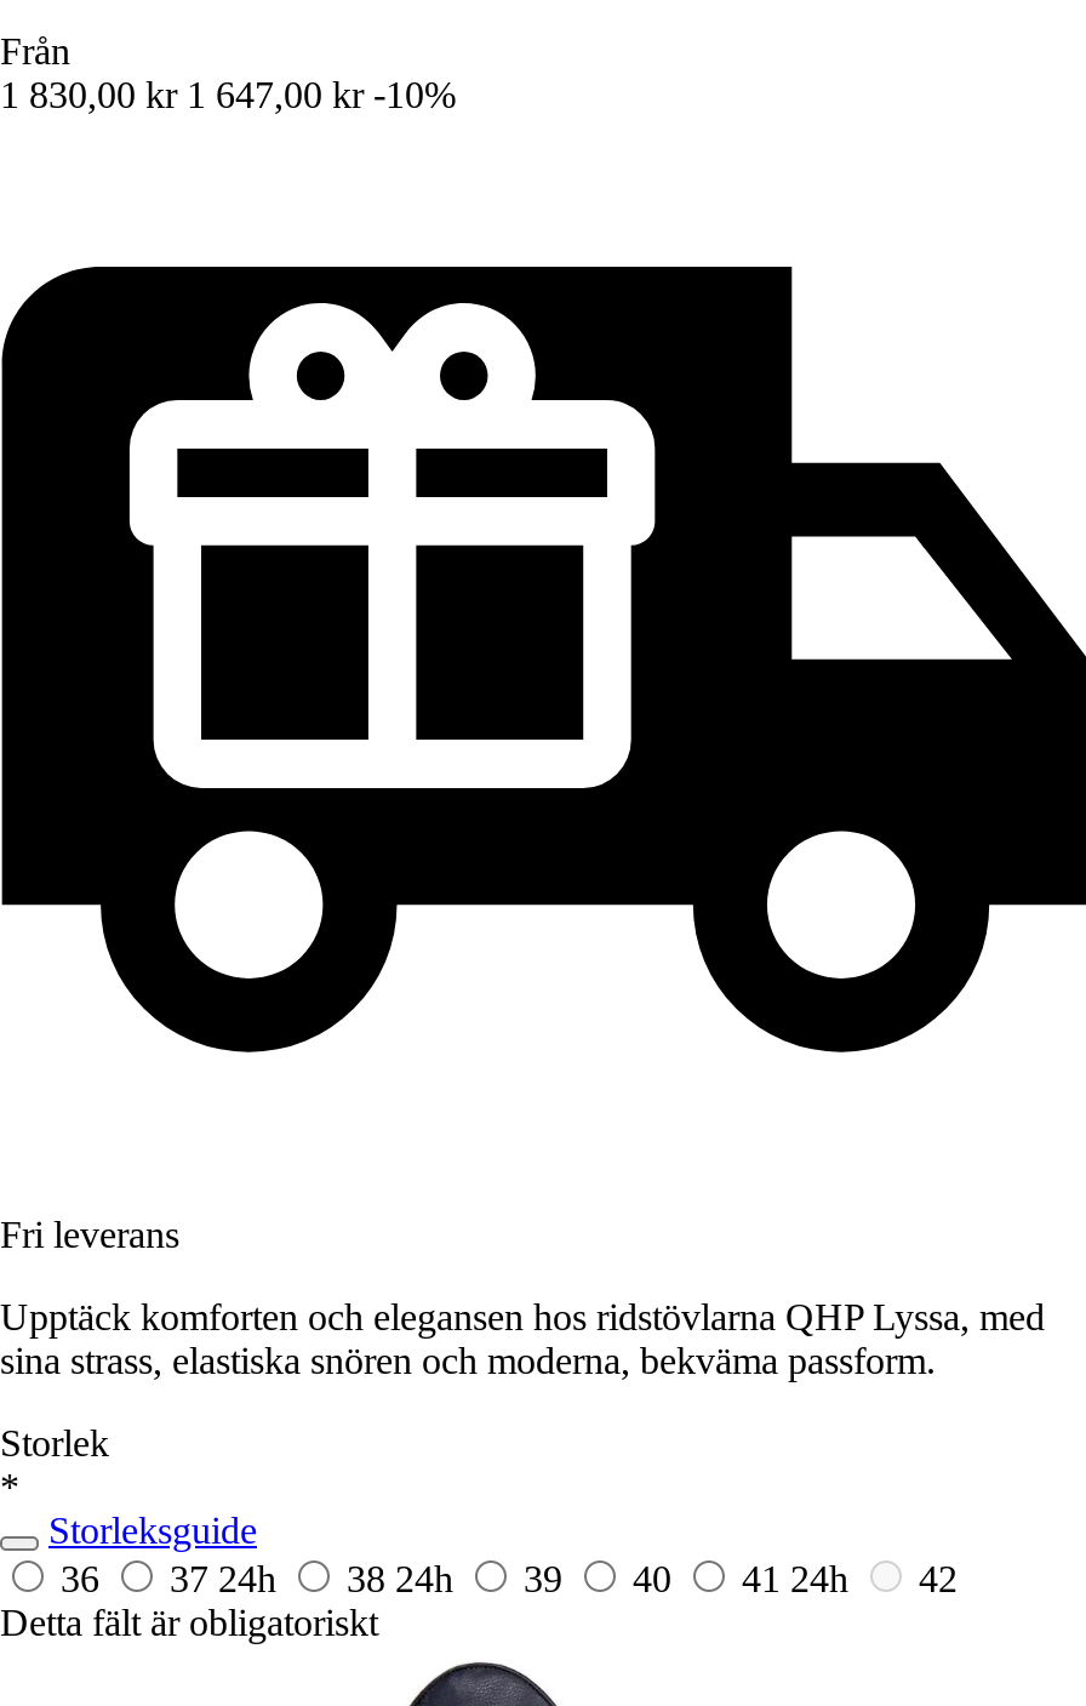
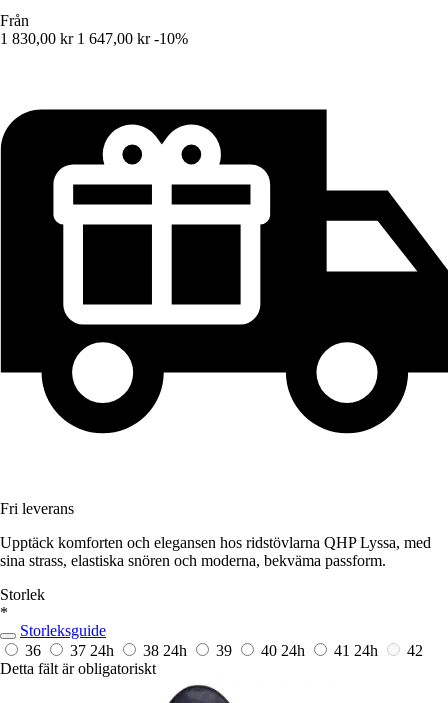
[61,1559,958,1600] 36 37 24h 38 24h 39 40 41 24h 42 -> [25,642,423,659] 36 37 24h 38 24h 39 40 24h 41 24h 42

